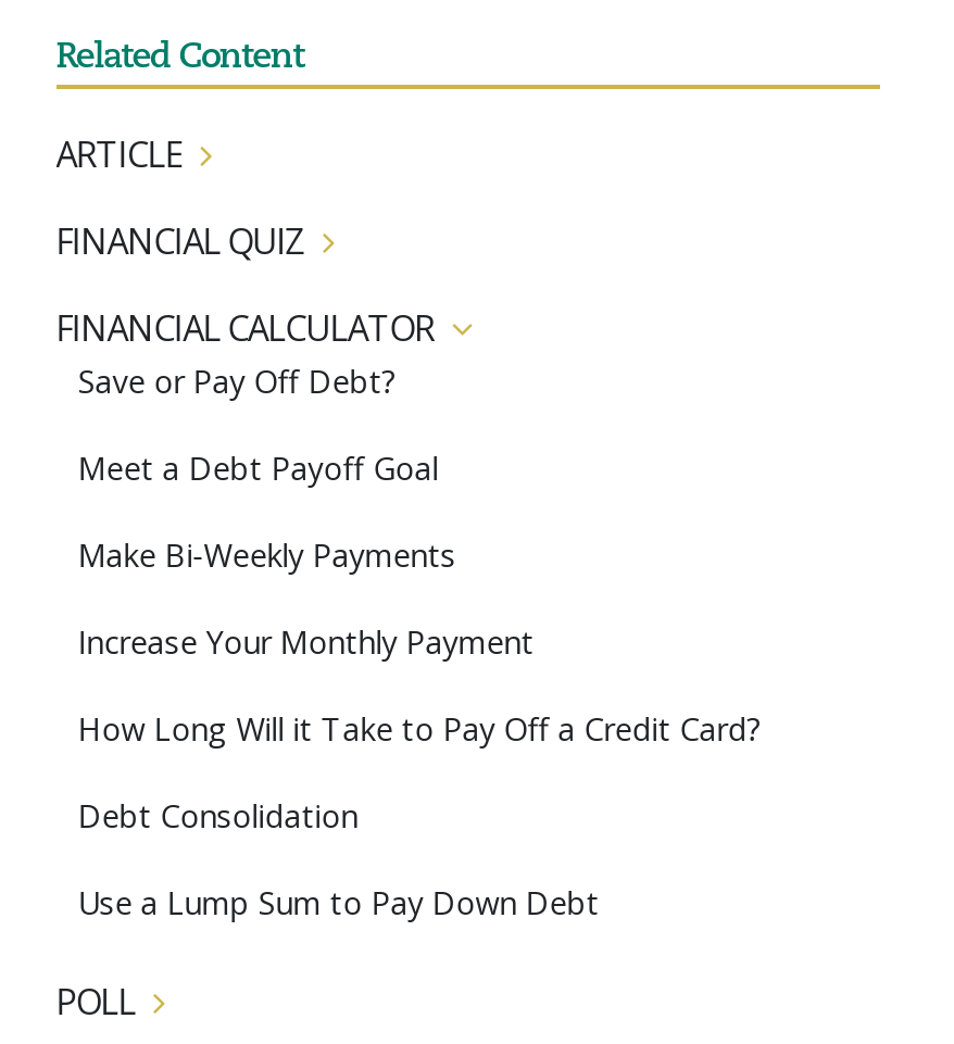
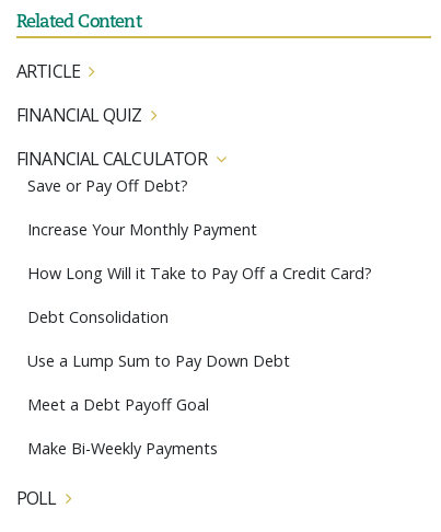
moved [78,447,456,575] -> [27,394,217,458]: Meet a Debt Payoff Goal | Make Bi-Weekly Payments
moved [78,621,762,923] -> [27,219,372,371]: Increase Your Monthly Payment | How Long Will it Take to Pay Off a Credit Card? | Debt Consolidation | Use a Lump Sum to Pay Down Debt

